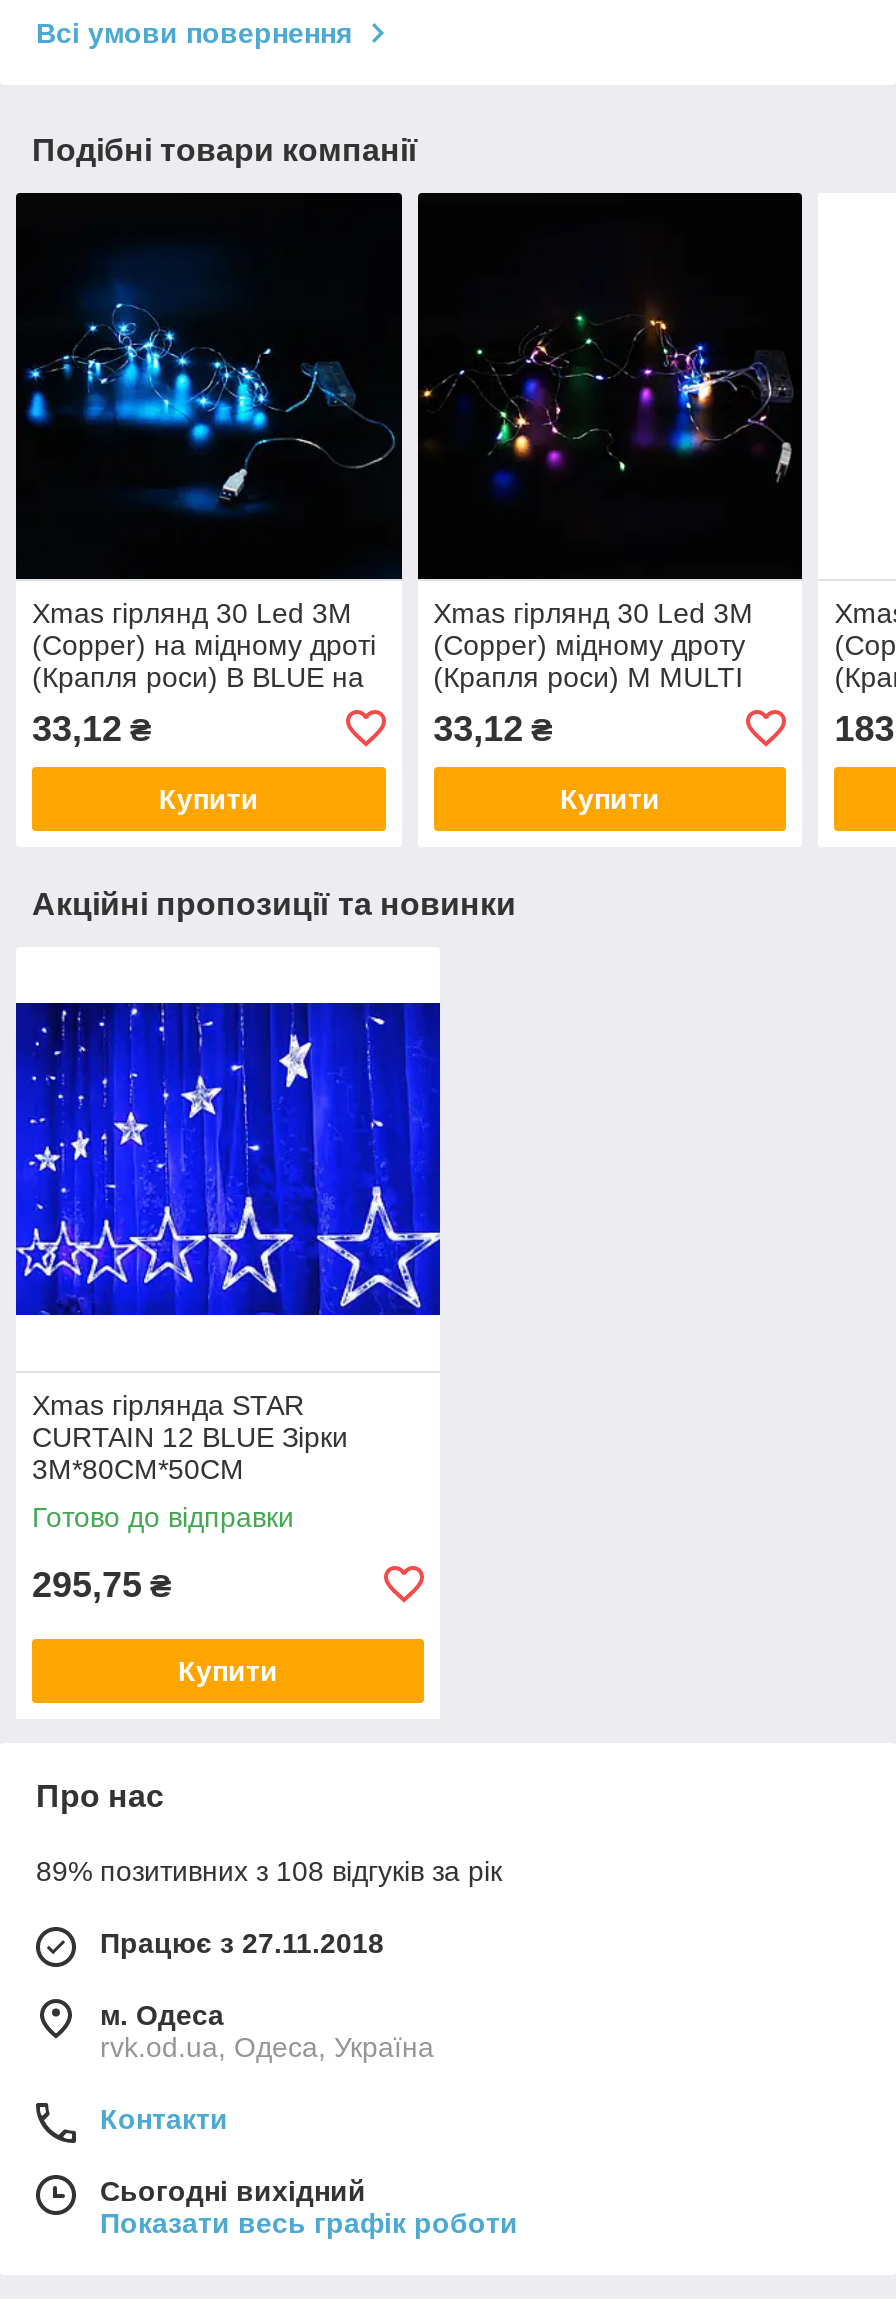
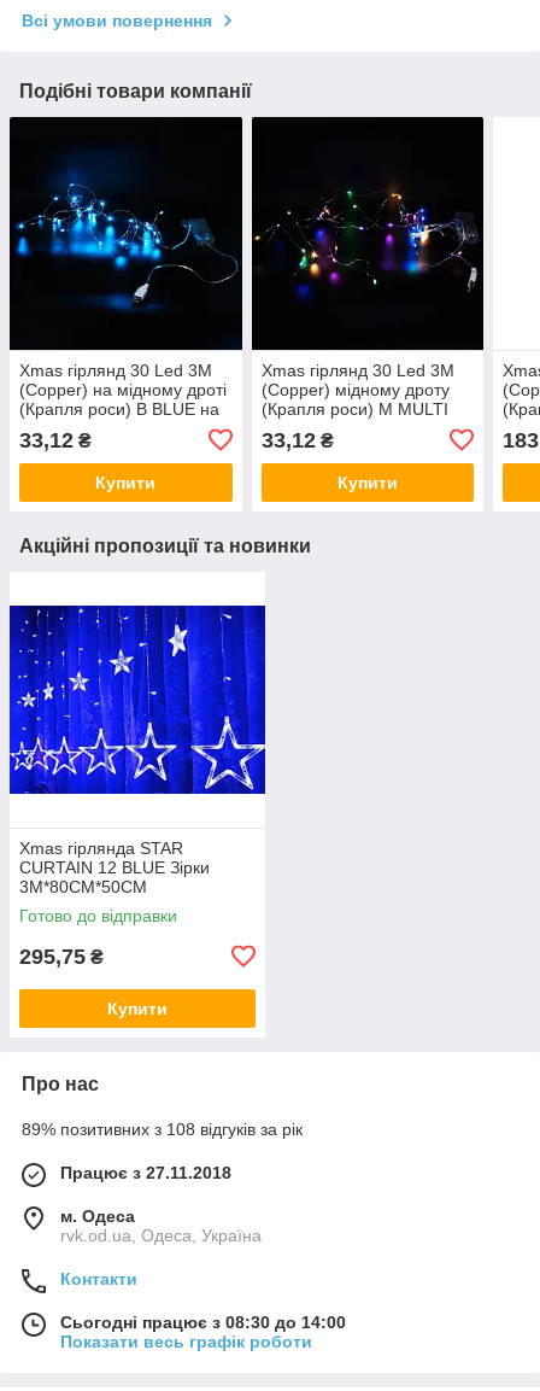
[100,2175,366,2207] Сьогодні вихідний -> [60,1312,346,1332] Сьогодні працює з 08:30 до 14:00

